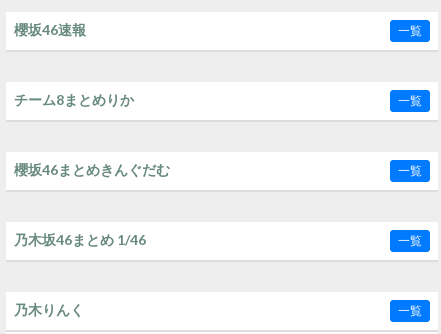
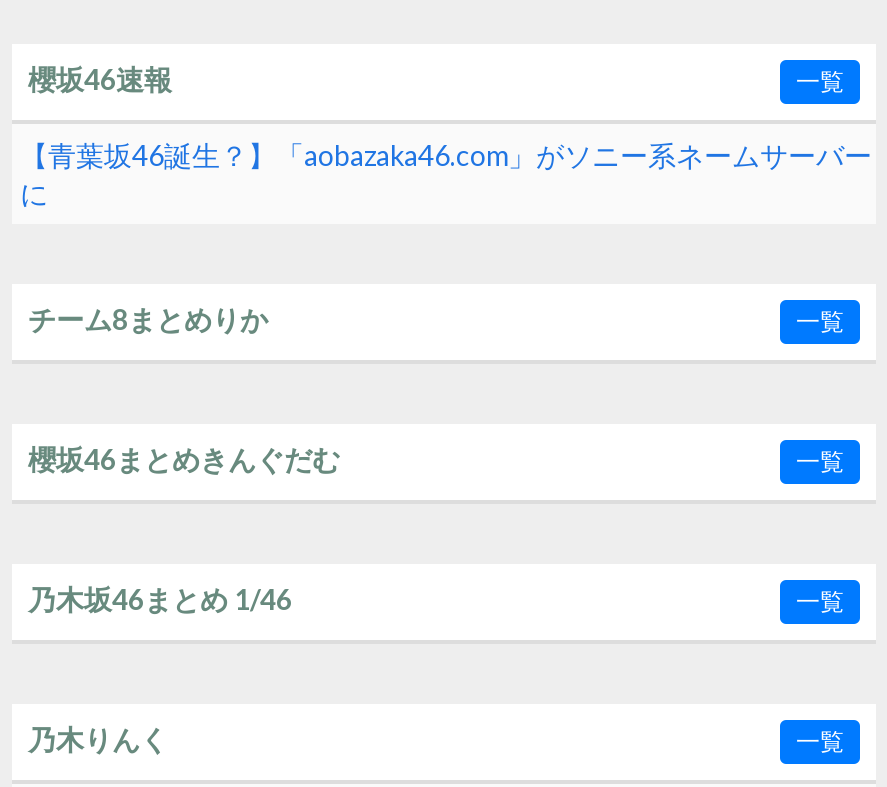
none -> [20,138,872,210] 【青葉坂46誕生？】「aobazaka46.com」がソニー系ネームサーバー | に

